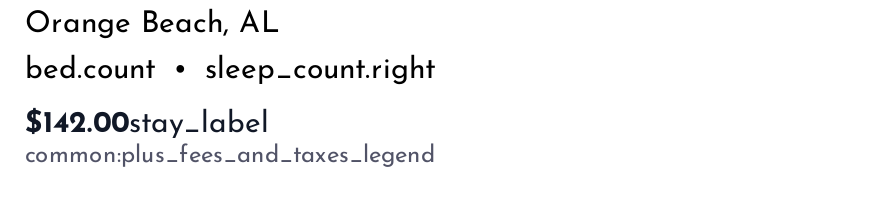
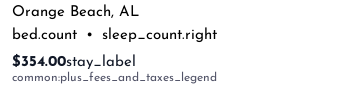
[25,110,269,140] $142.00stay_label -> [12,55,136,70] $354.00stay_label

